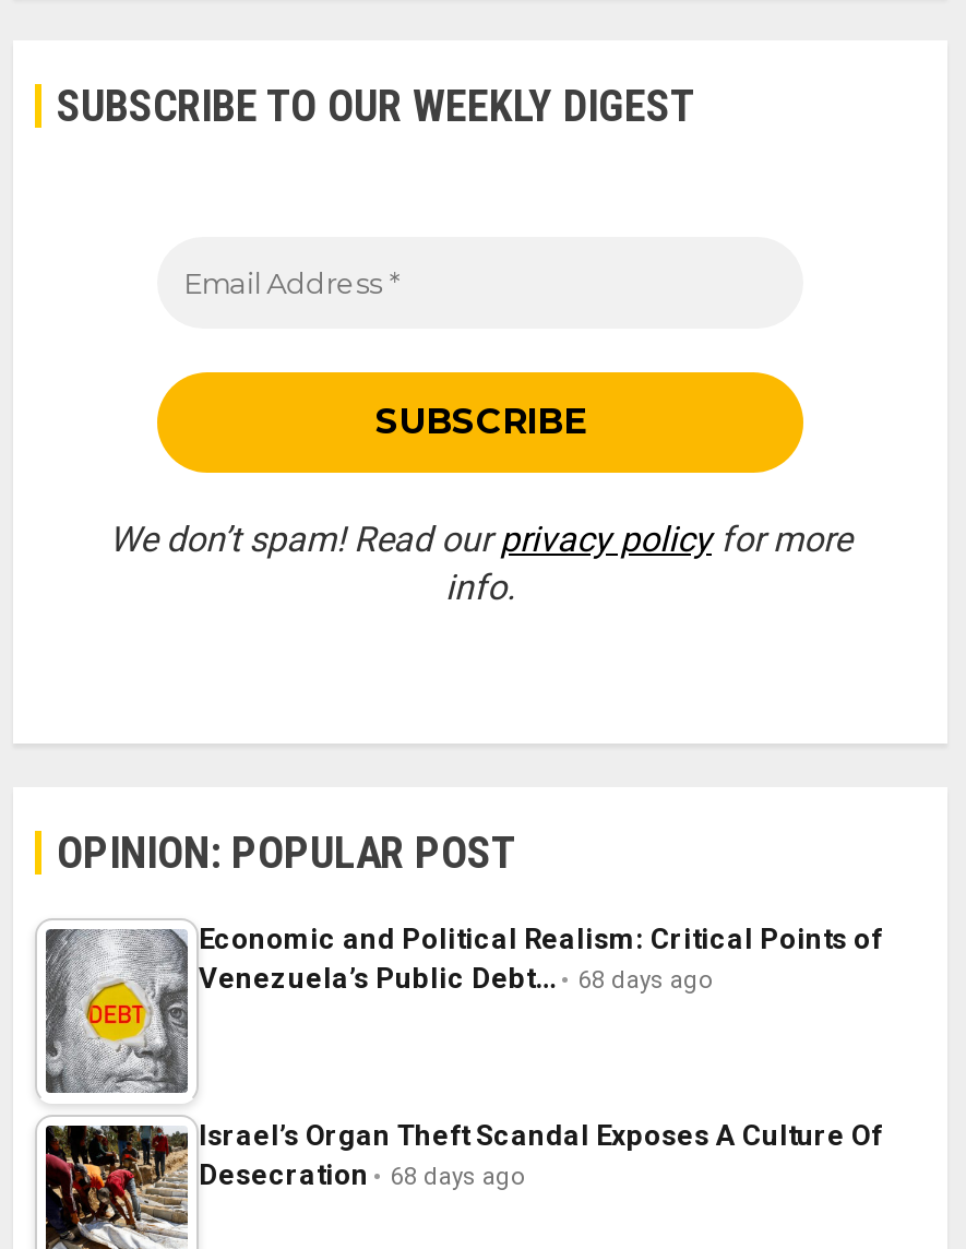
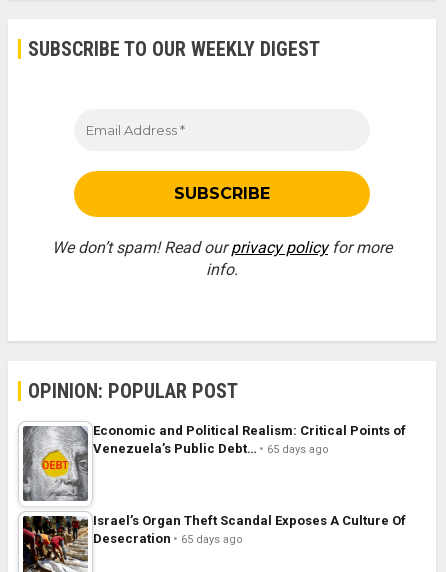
[199,962,714,995] Venezuela’s Public Debt… 68 days ago -> [93,441,329,456] Venezuela’s Public Debt… 65 days ago
[199,1159,526,1192] Desecration 68 days ago -> [93,531,243,546] Desecration 65 days ago

